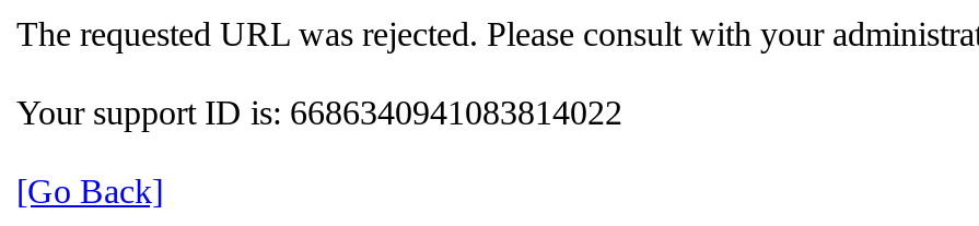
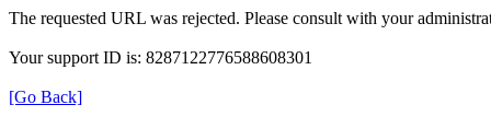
[16,94,622,131] Your support ID is: 6686340941083814022 -> [9,48,312,67] Your support ID is: 8287122776588608301

